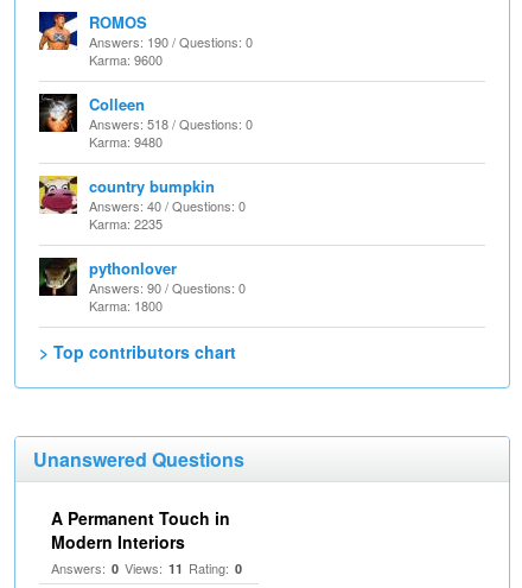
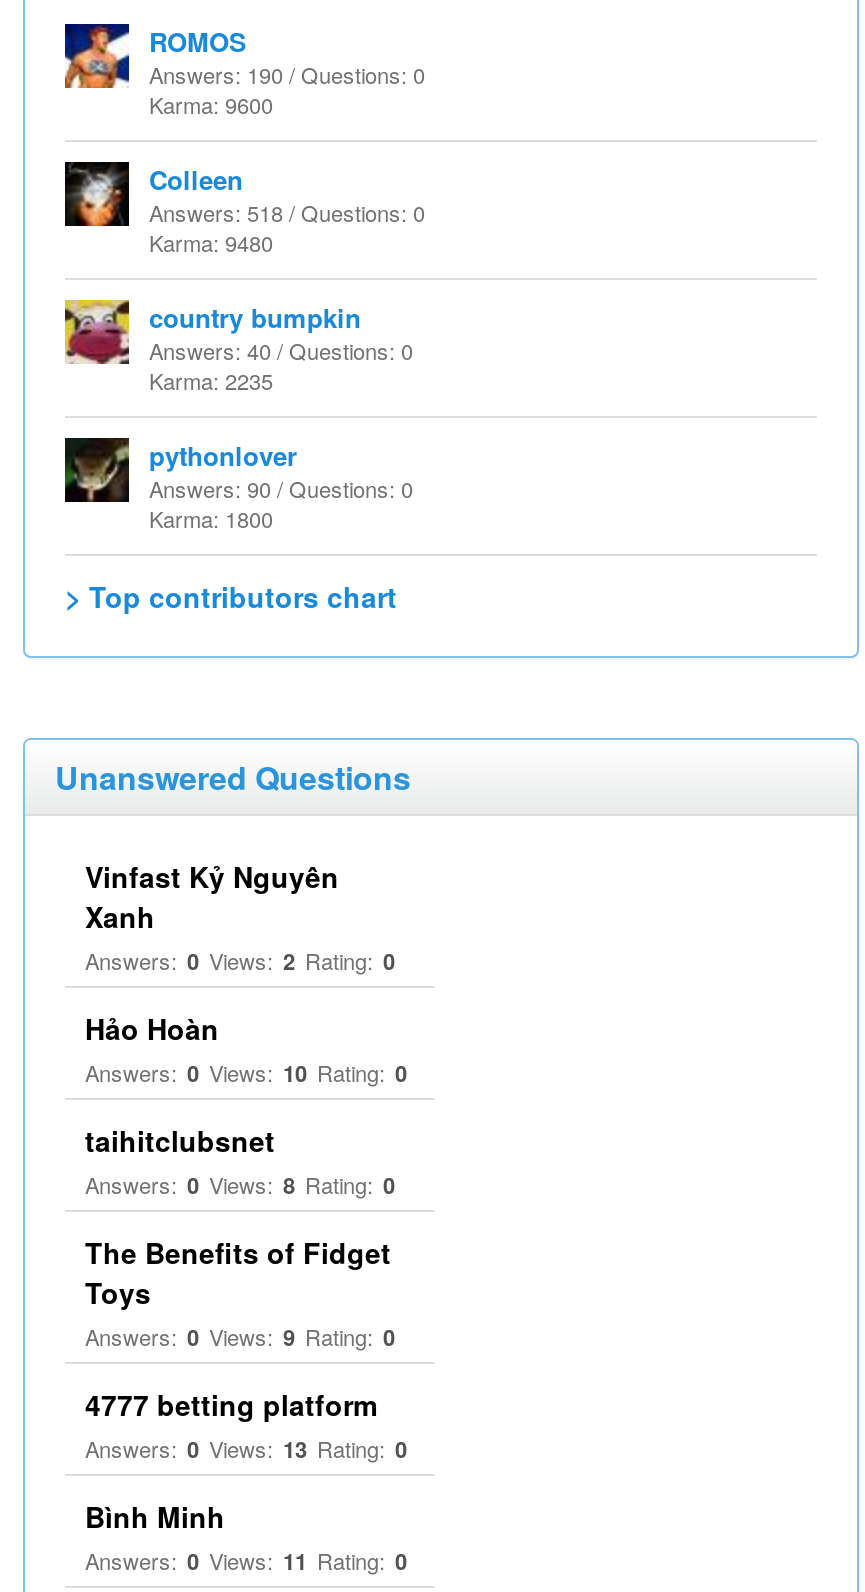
[51,506,230,554] A Permanent Touch in | Modern Interiors -> [85,856,407,1536] Vinfast Kỷ Nguyên | Xanh | Answers: 0 Views: 2 Rating: 0 | Hảo Hoàn | Answers: 0 Views: 10 Rating: 0 | taihitclubsnet | Answers: 0 Views: 8 Rating: 0 | The Benefits of Fidget | Toys | Answers: 0 Views: 9 Rating: 0 | 4777 betting platform | Answers: 0 Views: 13 Rating: 0 | Bình Minh

